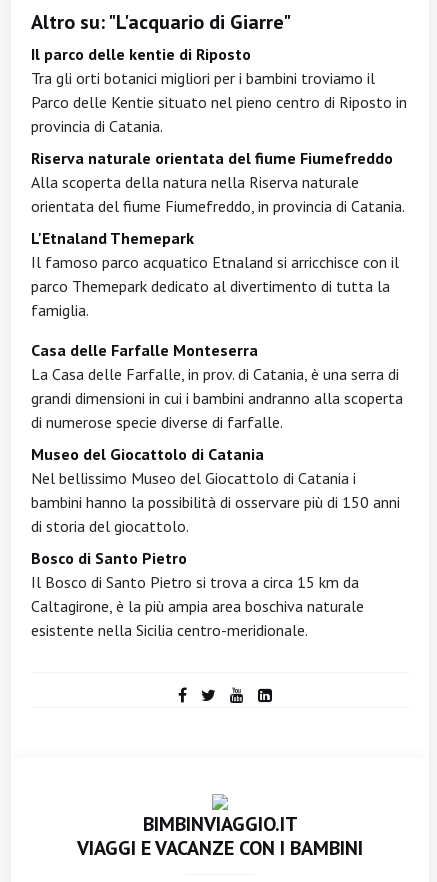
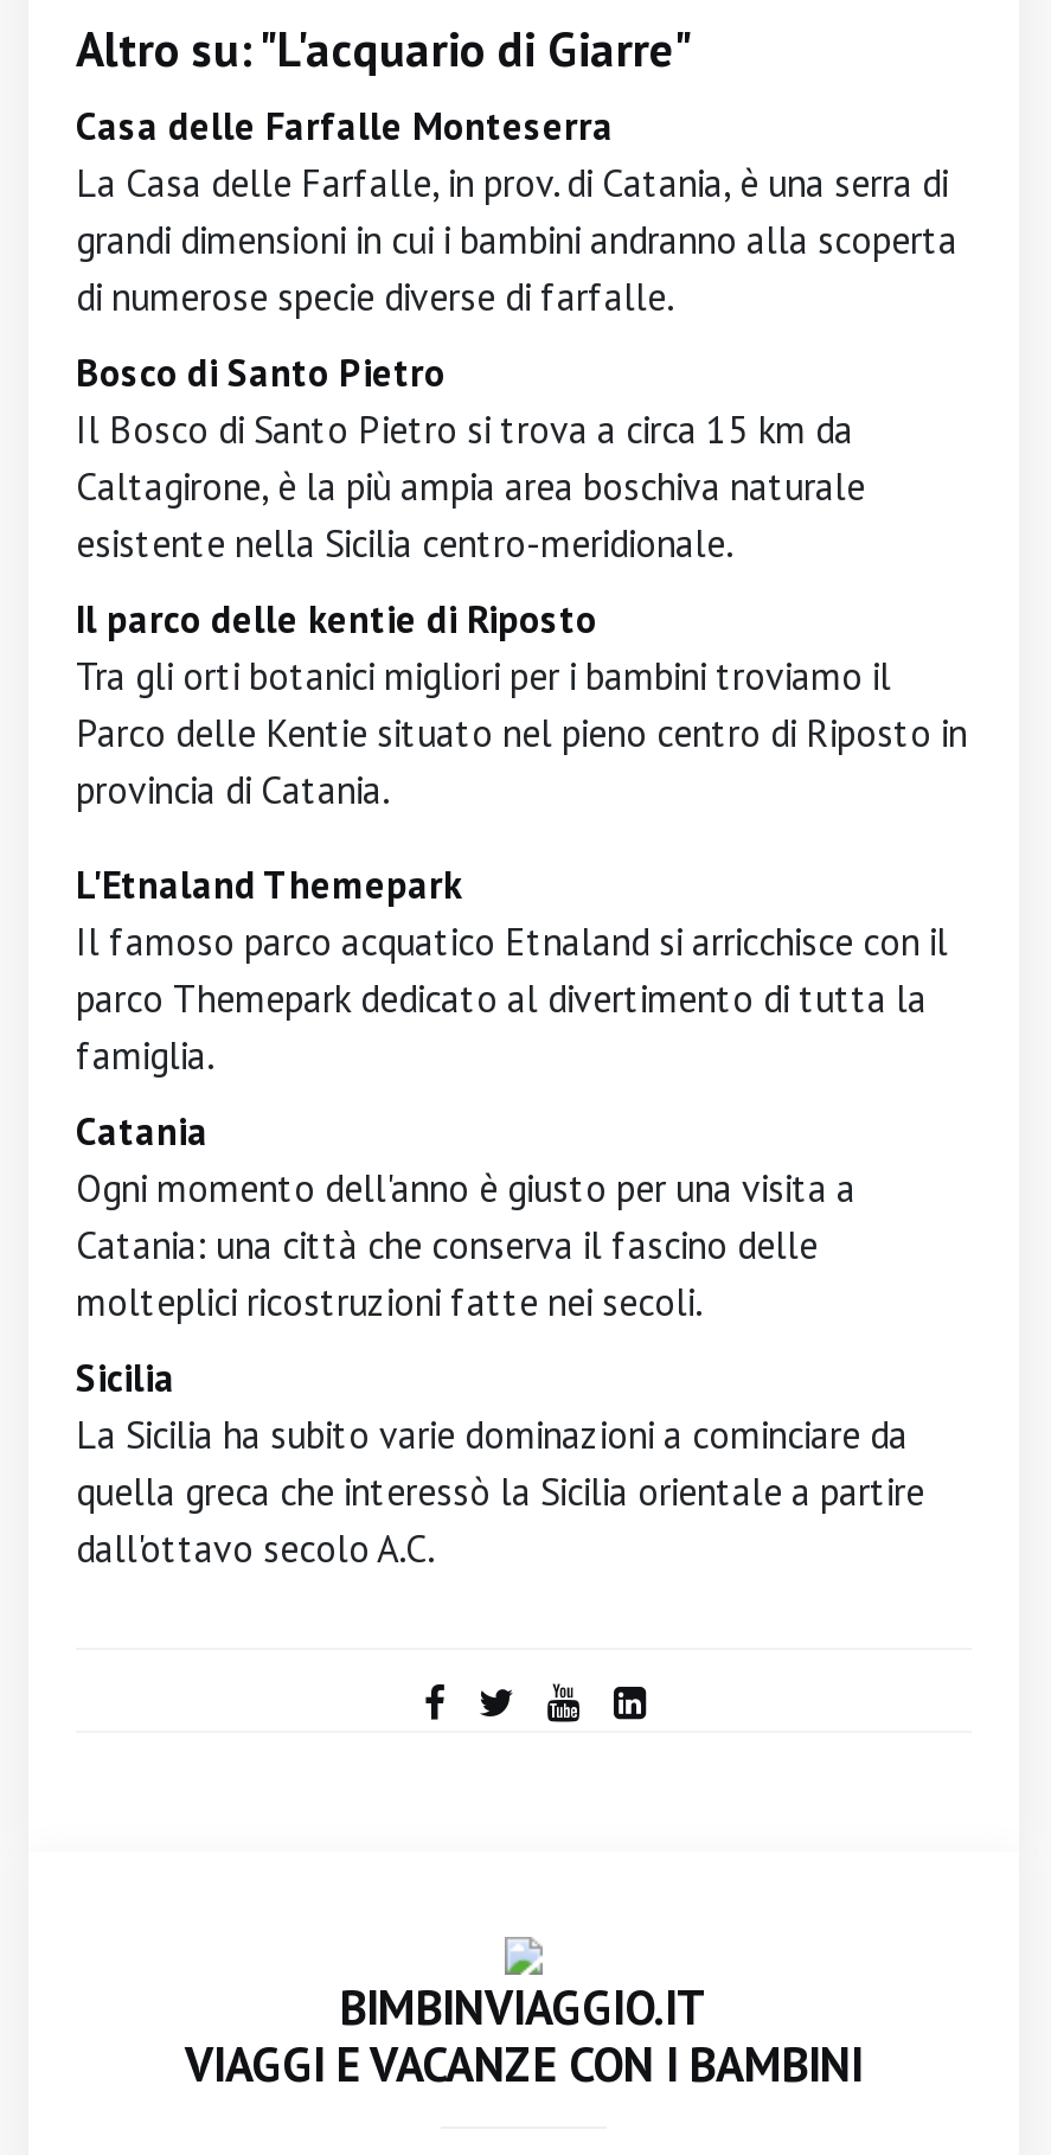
moved [31,44,407,136] -> [76,595,967,813]: Il parco delle kentie di Riposto | Tra gli orti botanici migliori per i bambini troviamo il | Parco delle Kentie situato nel pieno centro di Riposto in | provincia di Catania.
[31,148,405,216] Riserva naturale orientata del fiume Fiumefreddo | Alla scoperta della natura nella Riserva naturale | orientata del fiume Fiumefreddo, in provincia di Catania. -> none
moved [31,228,399,320] -> [76,861,948,1079]: L'Etnaland Themepark | Il famoso parco acquatico Etnaland si arricchisce con il | parco Themepark dedicato al divertimento di tutta la | famiglia.
moved [31,340,403,432] -> [76,102,957,320]: Casa delle Farfalle Monteserra | La Casa delle Farfalle, in prov. di Catania, è una serra di | grandi dimensioni in cui i bambini andranno alla scoperta | di numerose specie diverse di farfalle.
[31,444,400,536] Museo del Giocattolo di Catania | Nel bellissimo Museo del Giocattolo di Catania i | bambini hanno la possibilità di osservare più di 150 anni | di storia del giocattolo. -> [76,1107,924,1572] Catania | Ogni momento dell'anno è giusto per una visita a | Catania: una città che conserva il fascino delle | molteplici ricostruzioni fatte nei secoli. | Sicilia | La Sicilia ha subito varie dominazioni a cominciare da | quella greca che interessò la Sicilia orientale a partire | dall'ottavo secolo A.C.
moved [31,548,364,640] -> [76,348,865,567]: Bosco di Santo Pietro | Il Bosco di Santo Pietro si trova a circa 15 km da | Caltagirone, è la più ampia area boschiva naturale | esistente nella Sicilia centro-meridionale.

